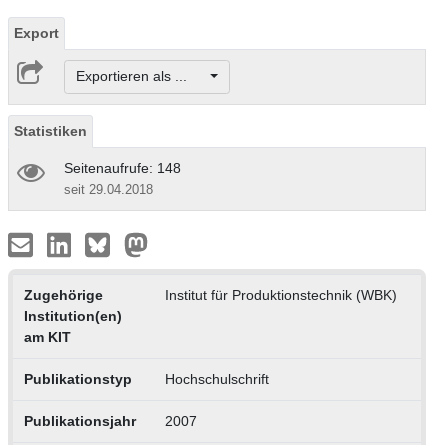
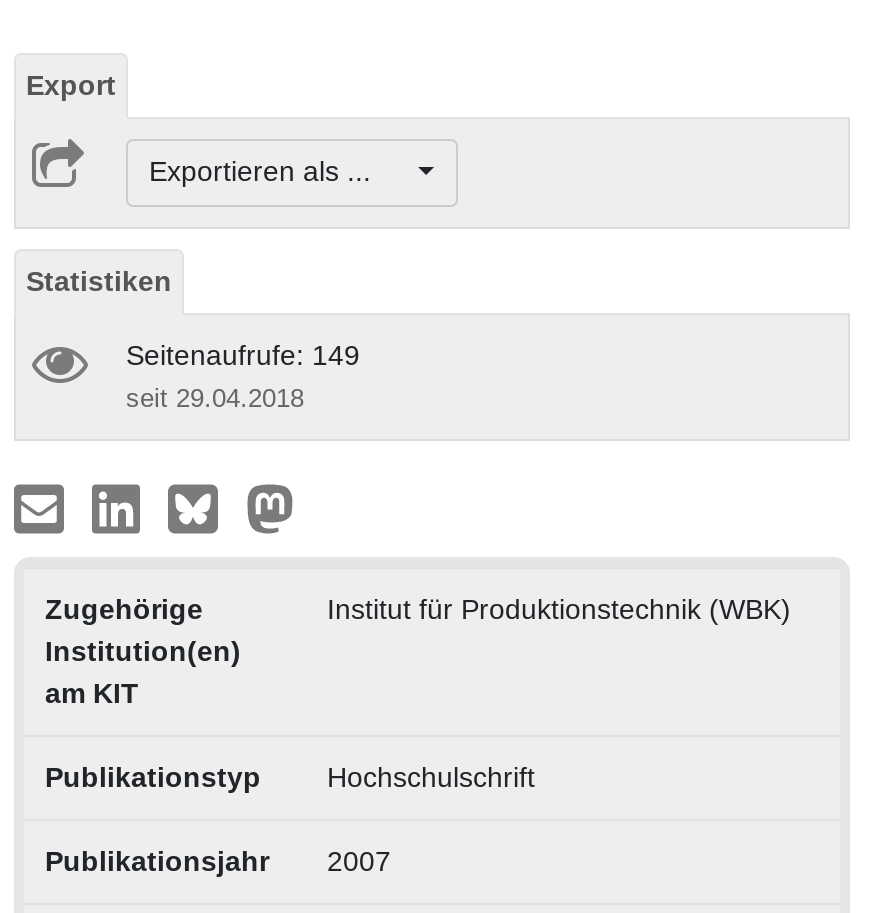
[64,159,181,175] Seitenaufrufe: 148 -> [126,338,360,370] Seitenaufrufe: 149

